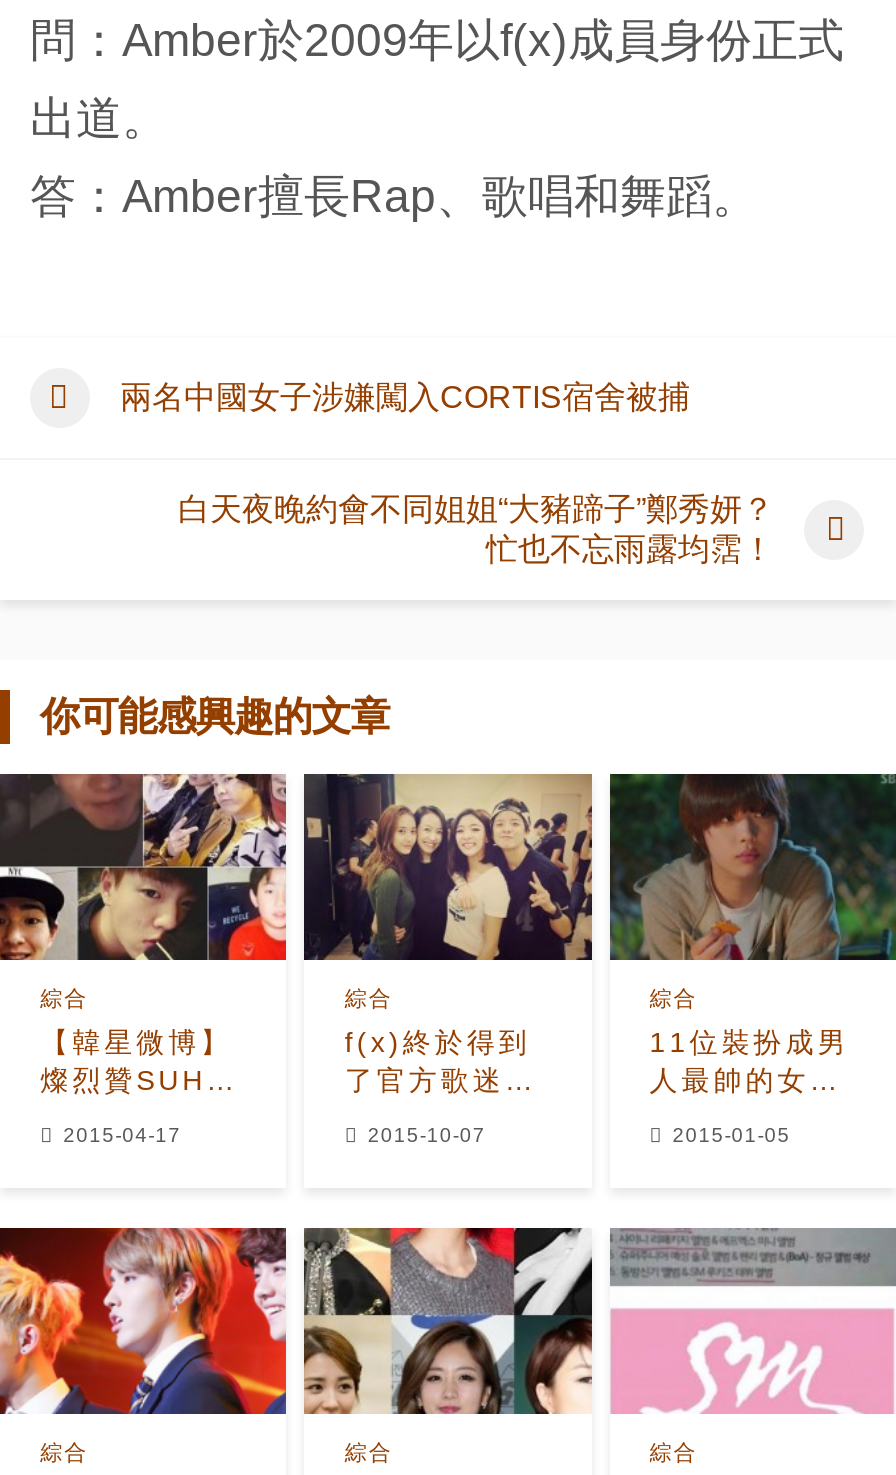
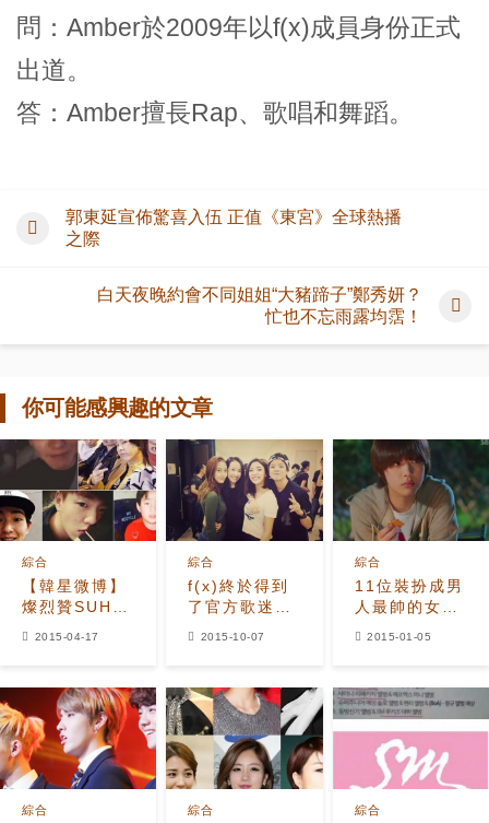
[120,380,690,414] 兩名中國女子涉嫌闖入CORTIS宿舍被捕 -> [65,208,402,248] 郭東延宣佈驚喜入伍 正值《東宮》全球熱播 | 之際

